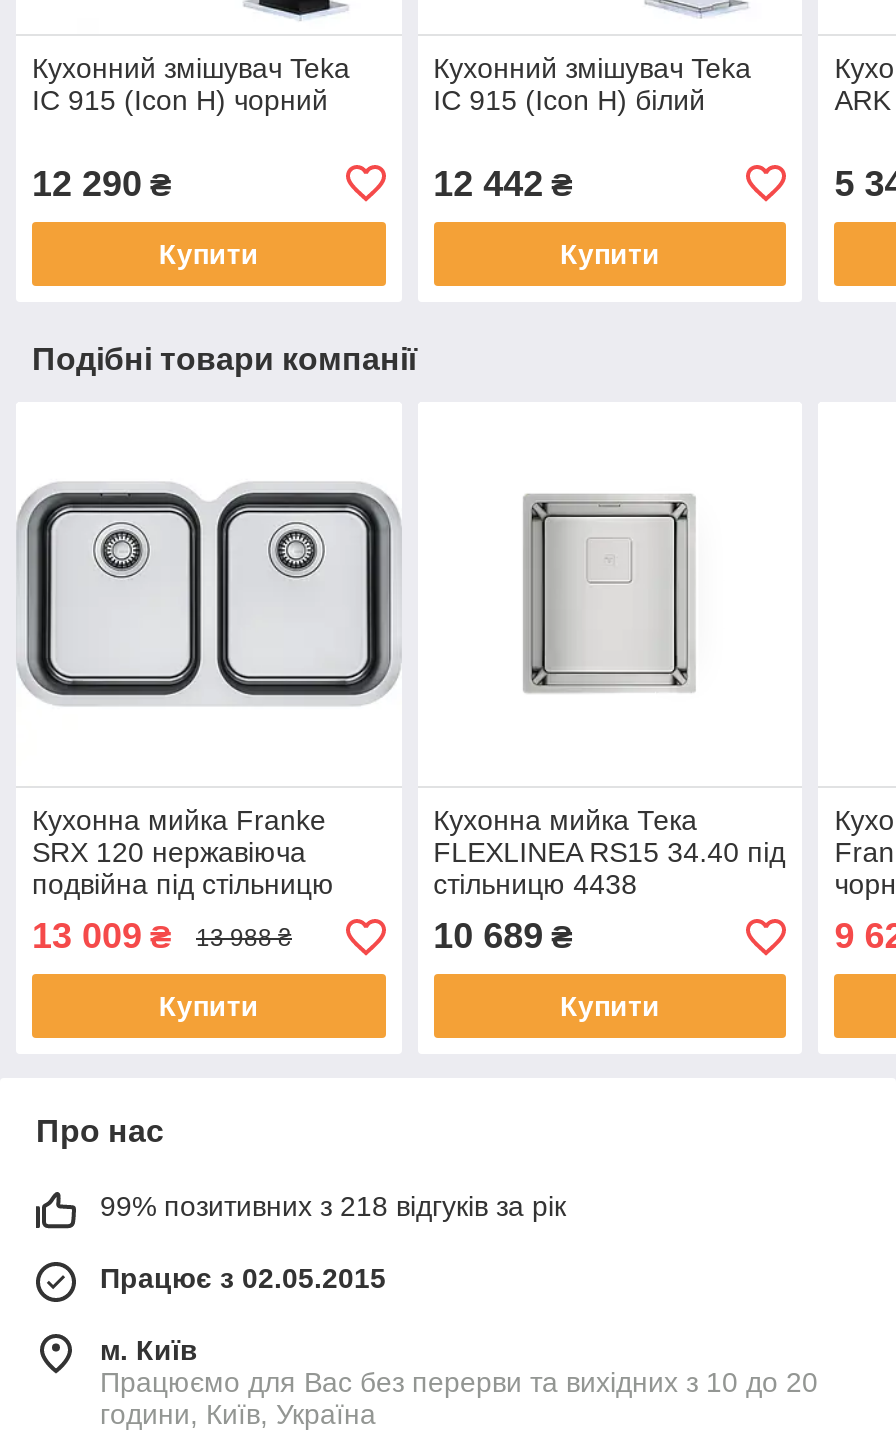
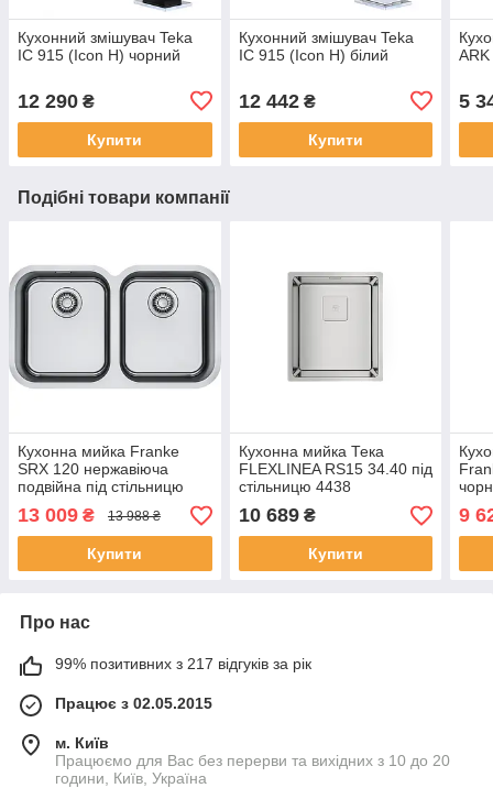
[100,1191,566,1223] 99% позитивних з 218 відгуків за рік -> [55,655,311,673] 99% позитивних з 217 відгуків за рік

